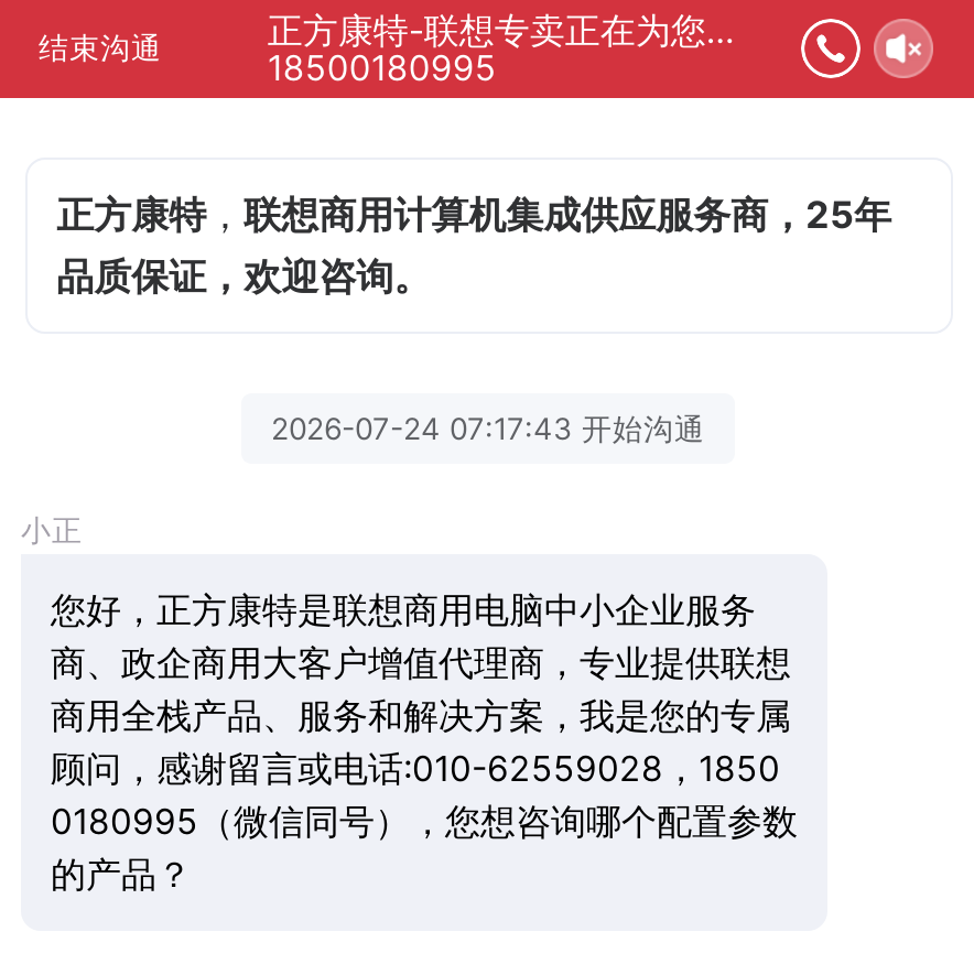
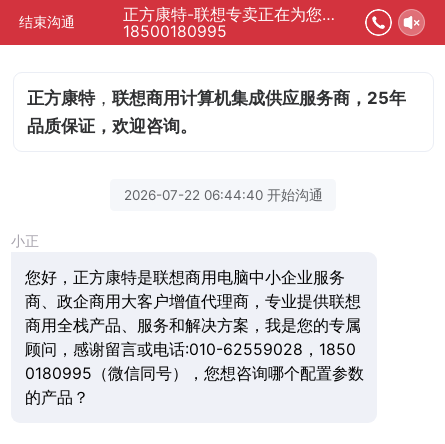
[271,411,705,446] 2026-07-24 07:17:43 开始沟通 -> [123,187,322,203] 2026-07-22 06:44:40 开始沟通

